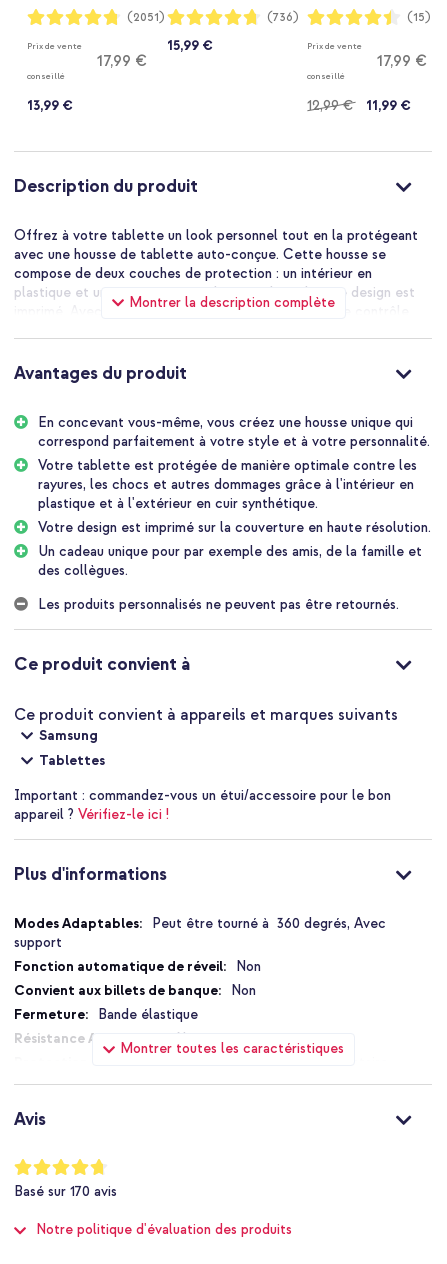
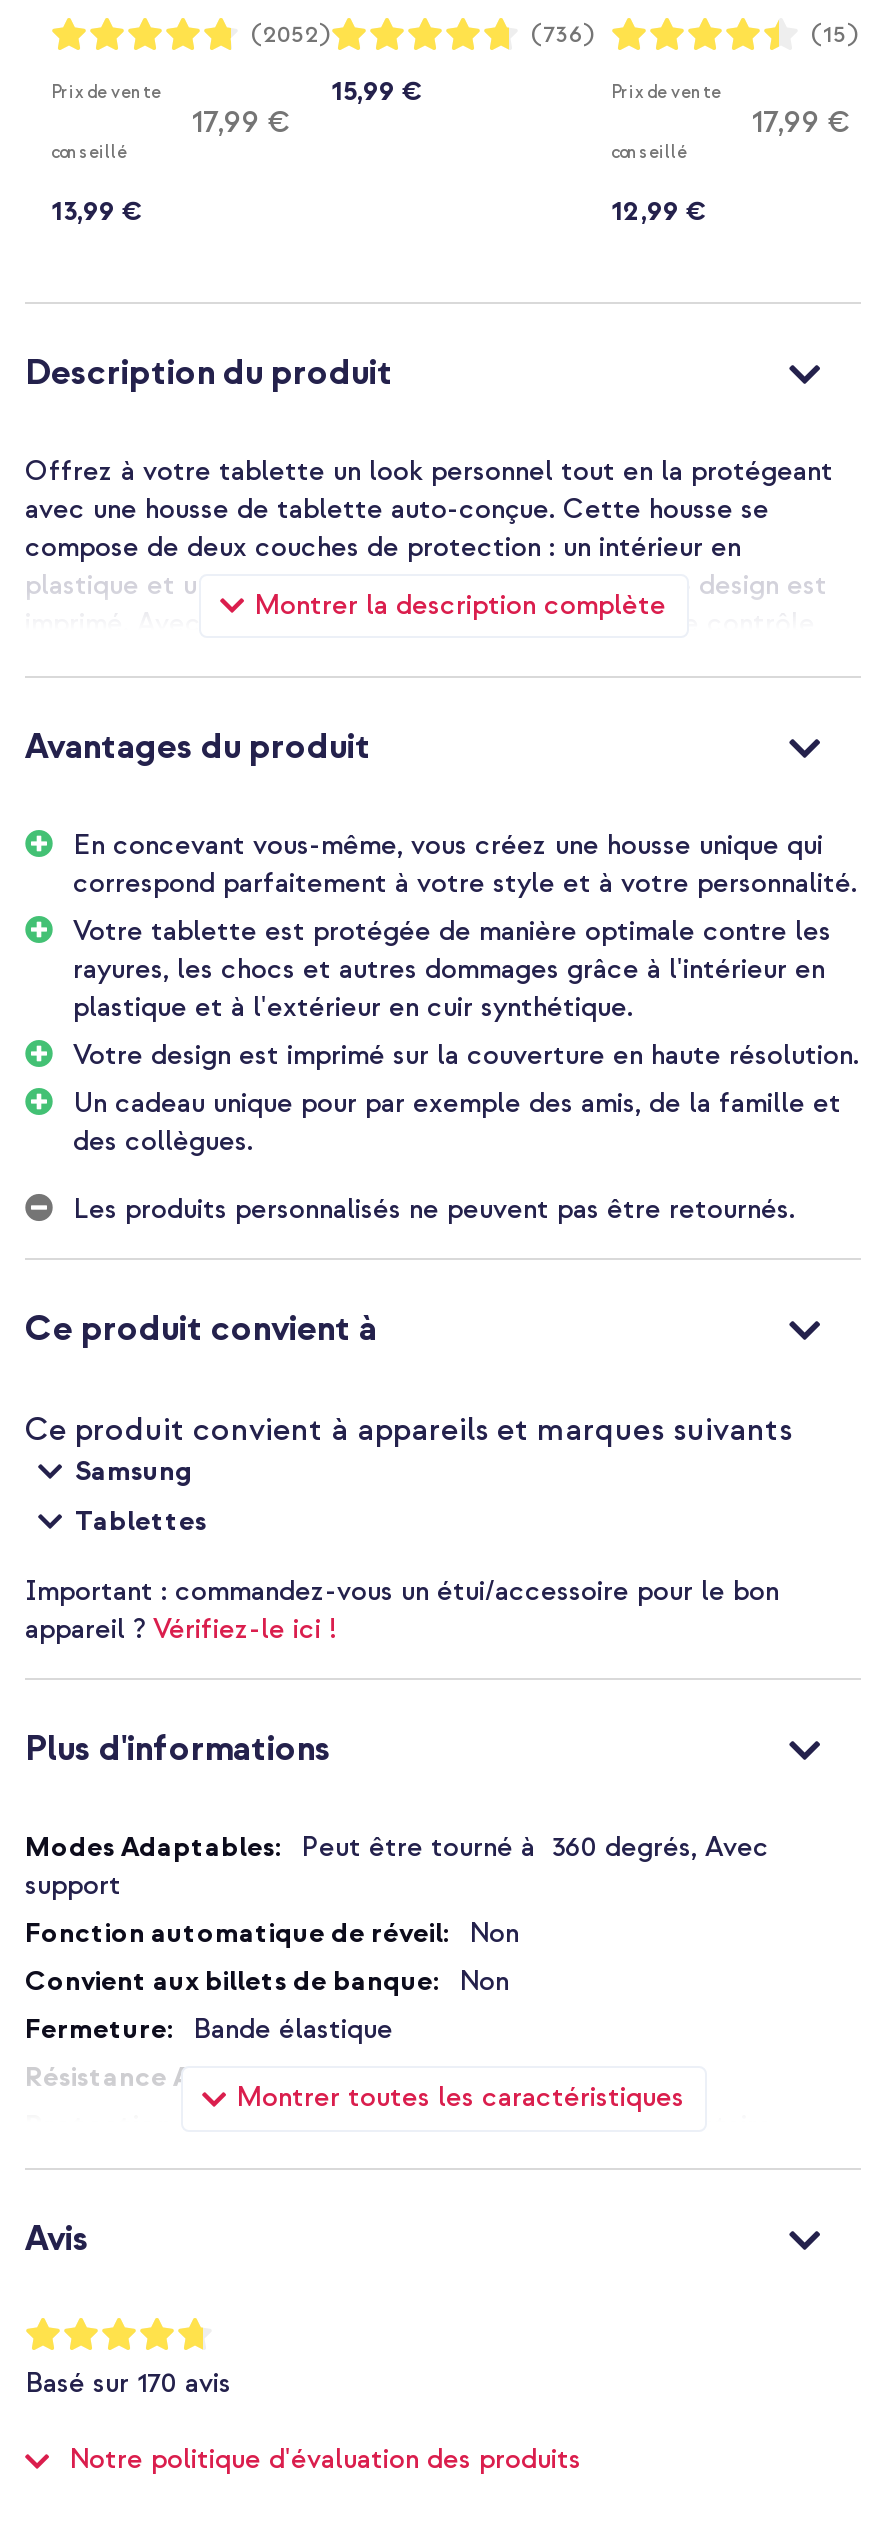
[127,10,165,25] (2051) -> [251,21,331,51] (2052)
[366,97,410,114] 11,99 € -> none

